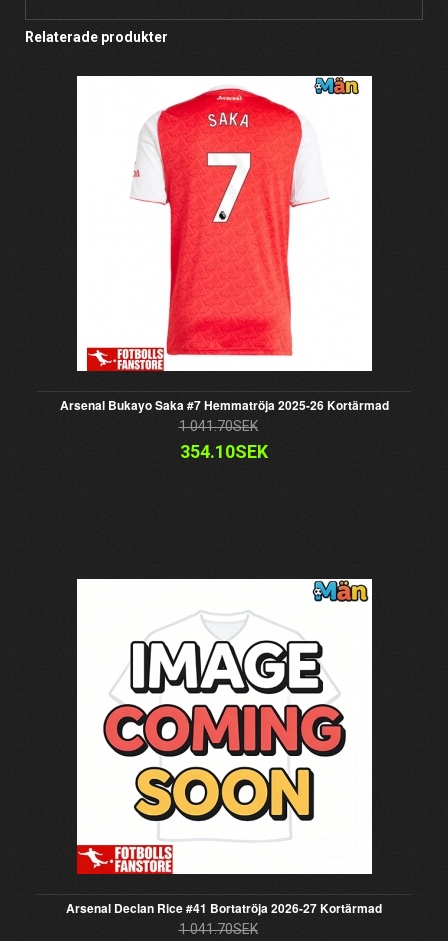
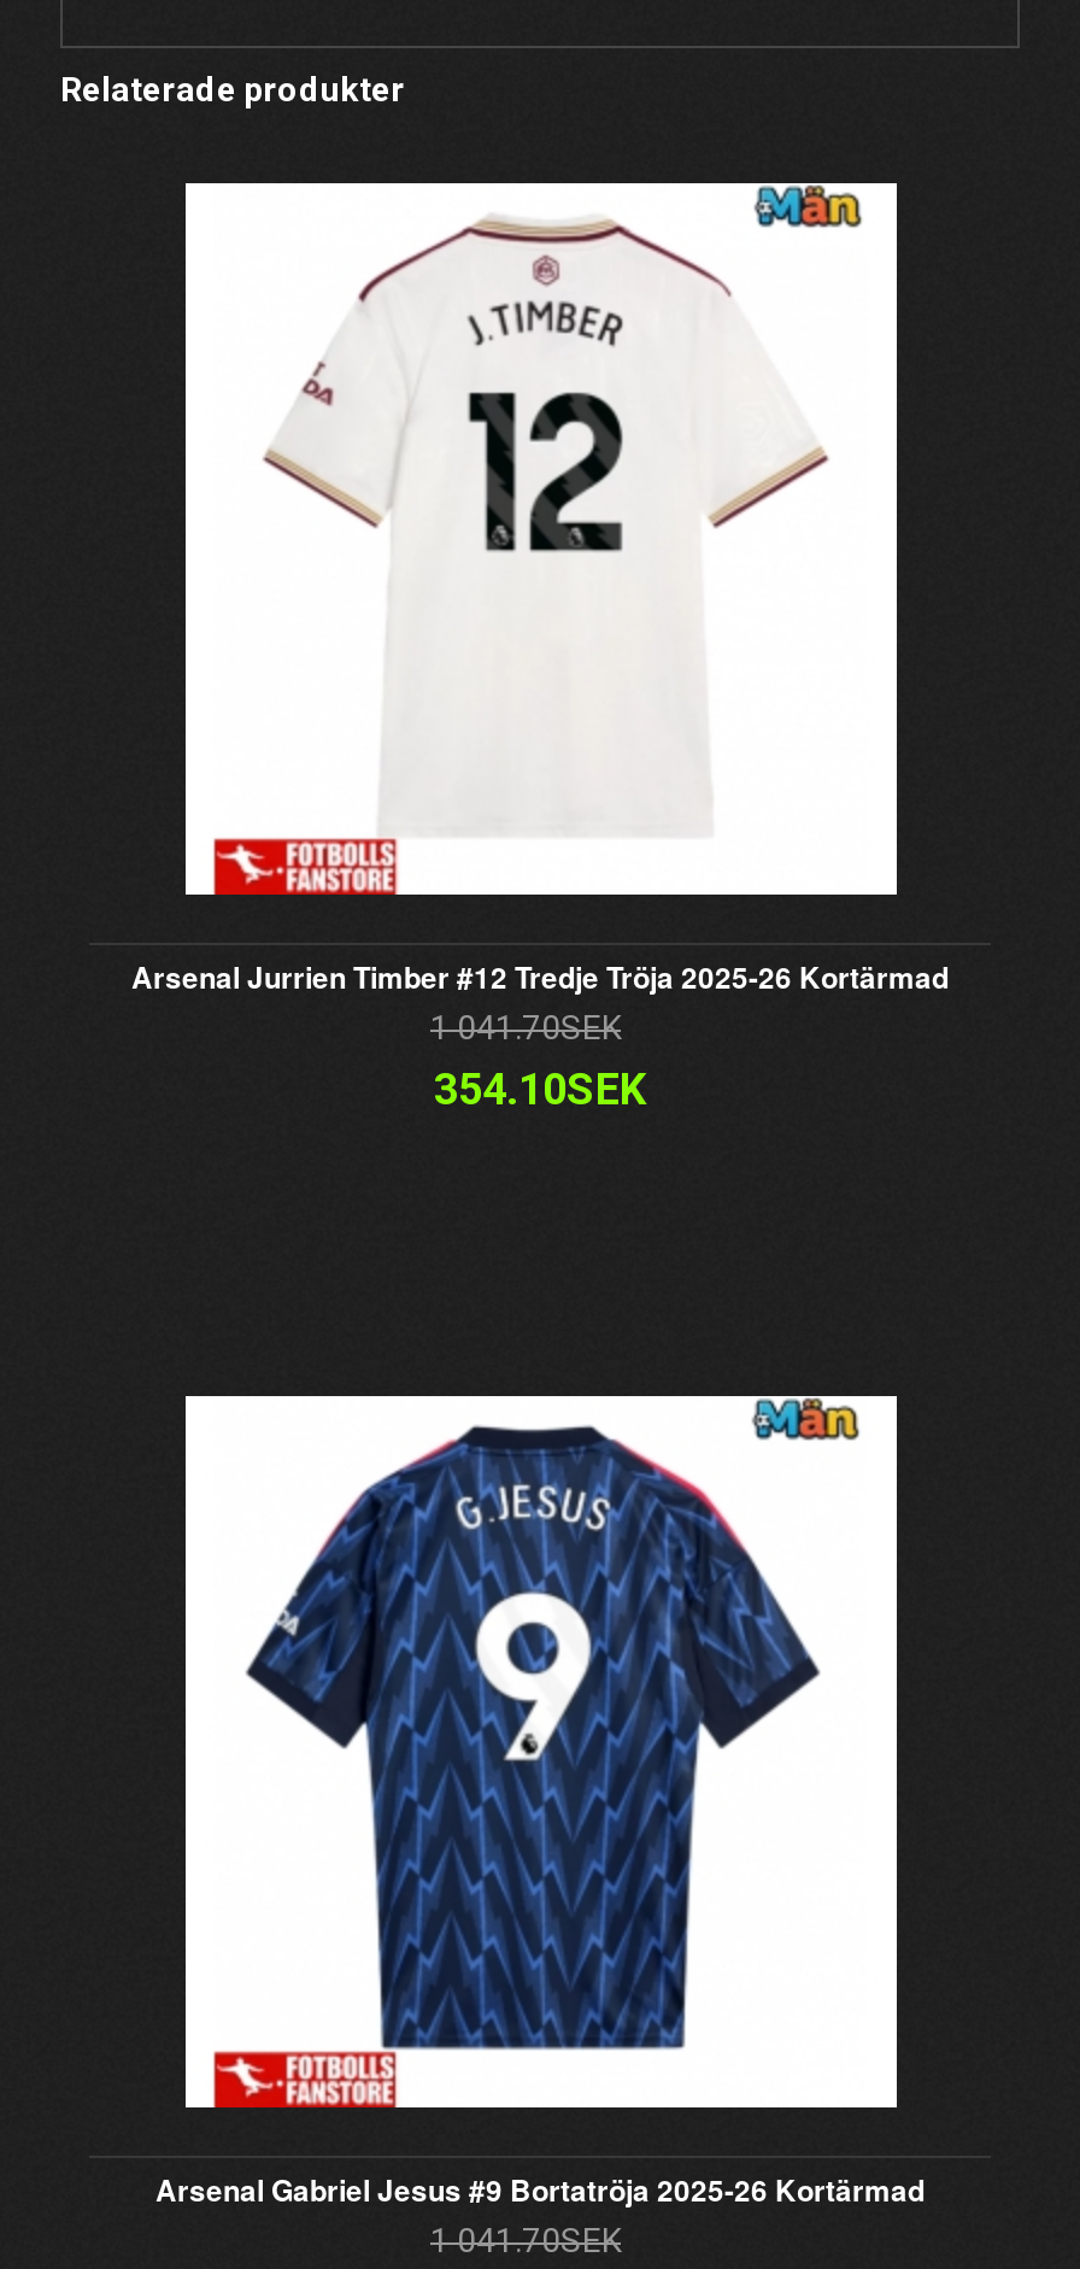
[59,83,388,414] [image] | Arsenal Bukayo Saka #7 Hemmatröja 2025-26 Kortärmad -> [131,200,949,998] [image] | Arsenal Jurrien Timber #12 Tredje Tröja 2025-26 Kortärmad
[66,579,382,917] [image] | Arsenal Declan Rice #41 Bortatröja 2026-27 Kortärmad -> [155,1396,925,2211] [image] | Arsenal Gabriel Jesus #9 Bortatröja 2025-26 Kortärmad

